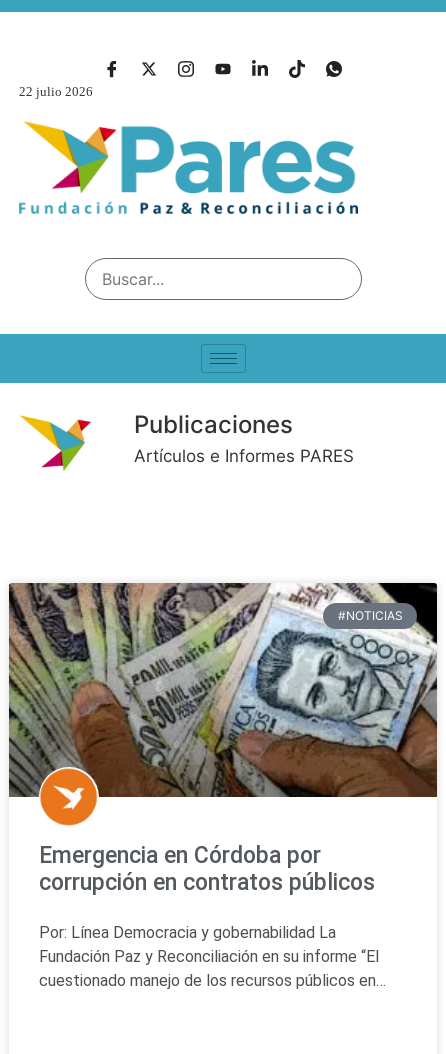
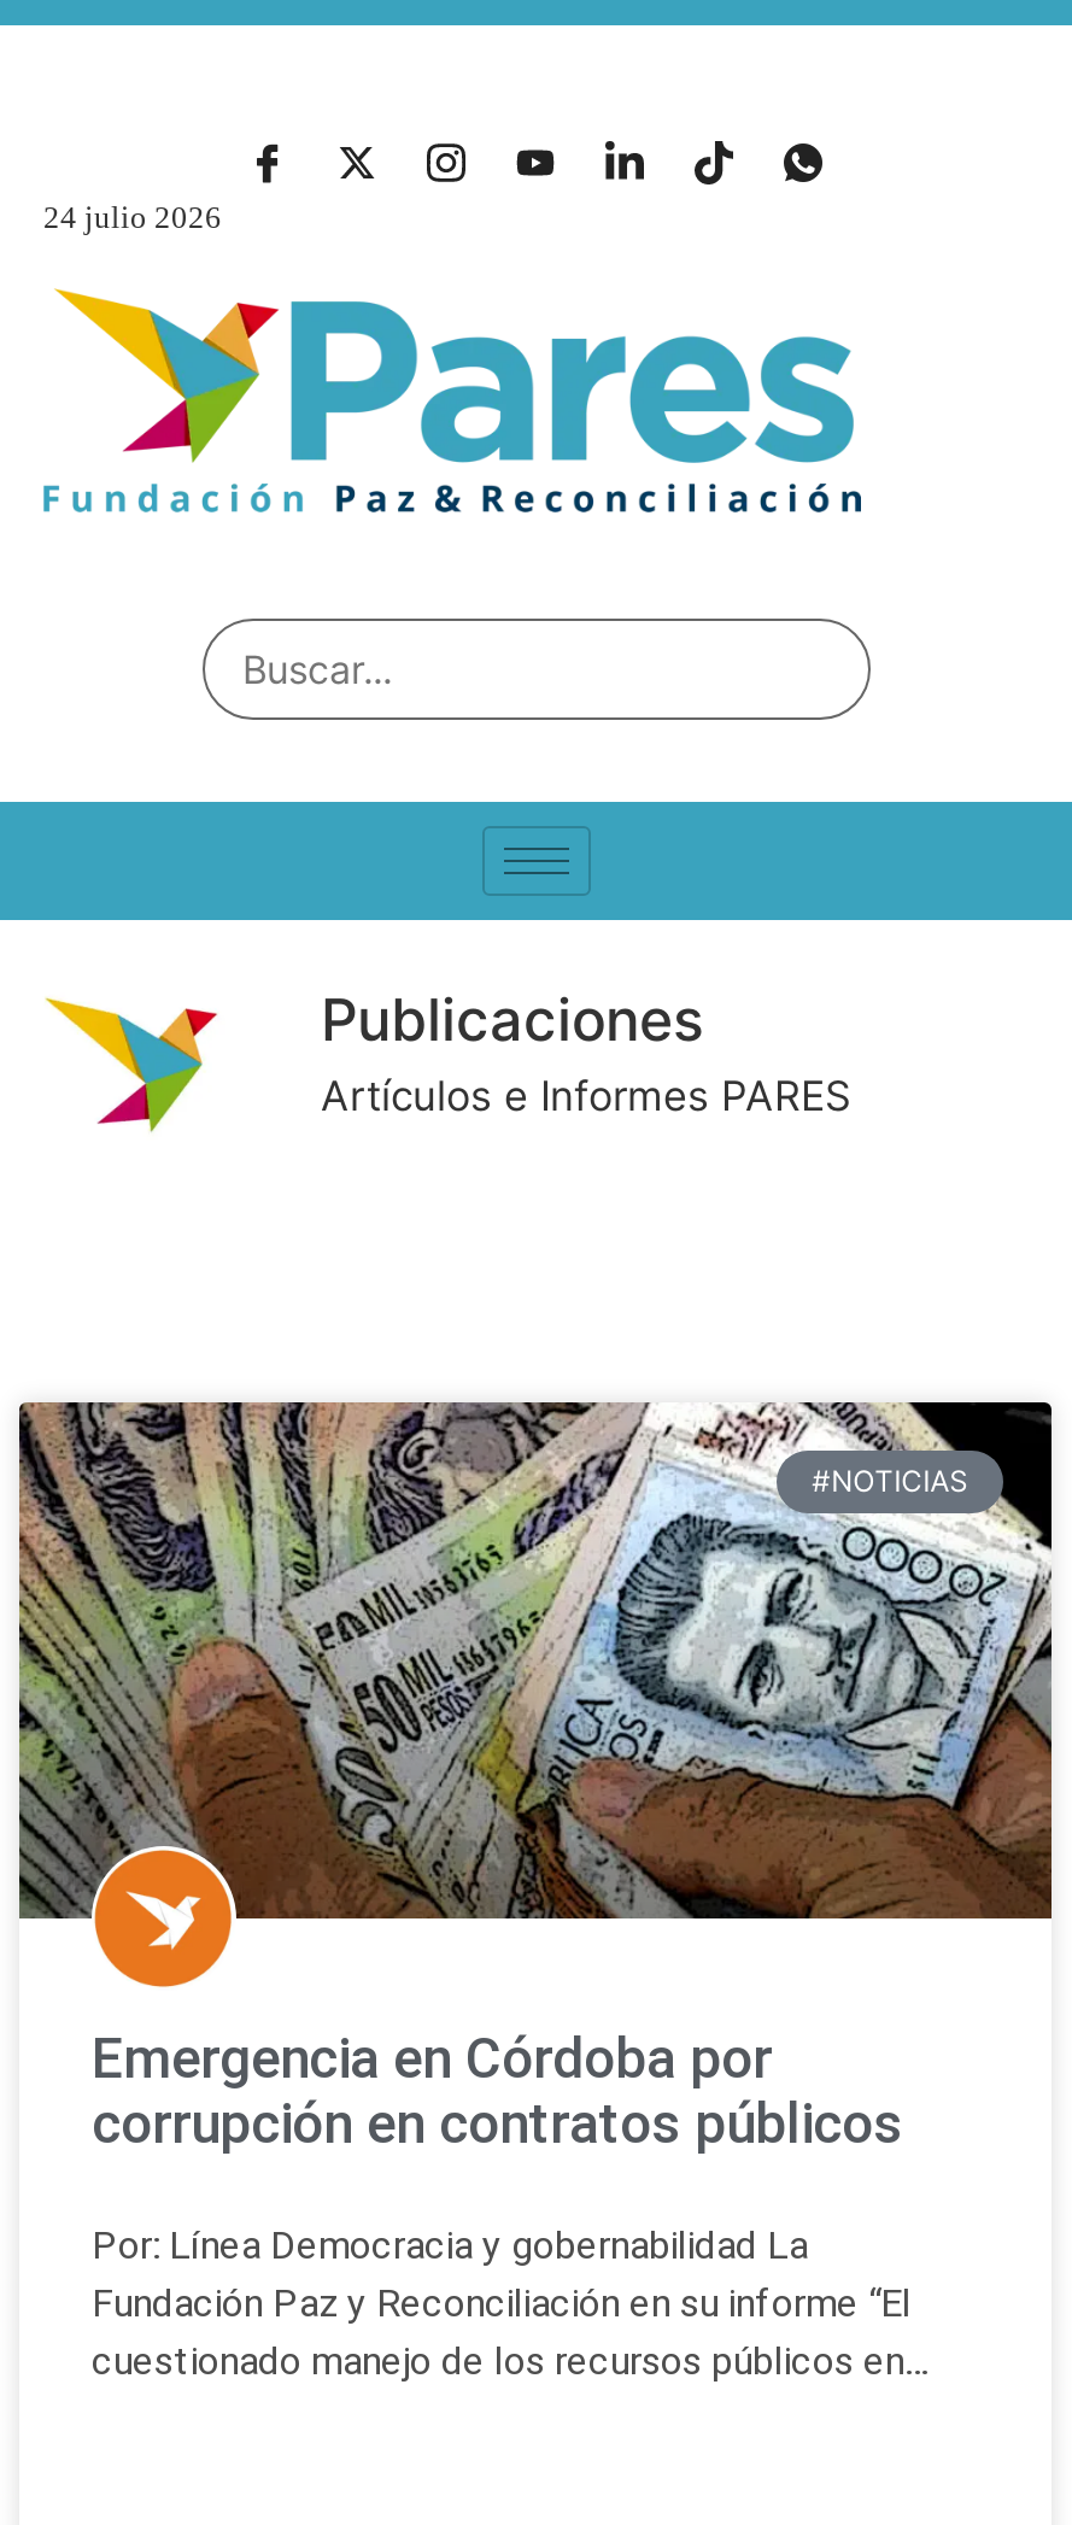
[19,84,93,99] 22 julio 2026 -> [43,199,222,235] 24 julio 2026

